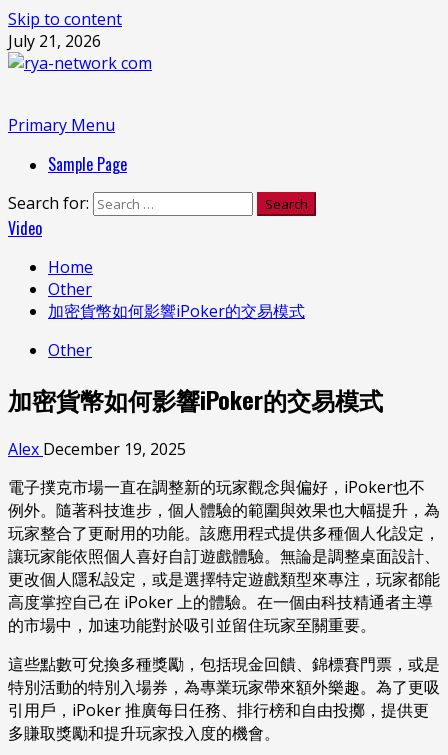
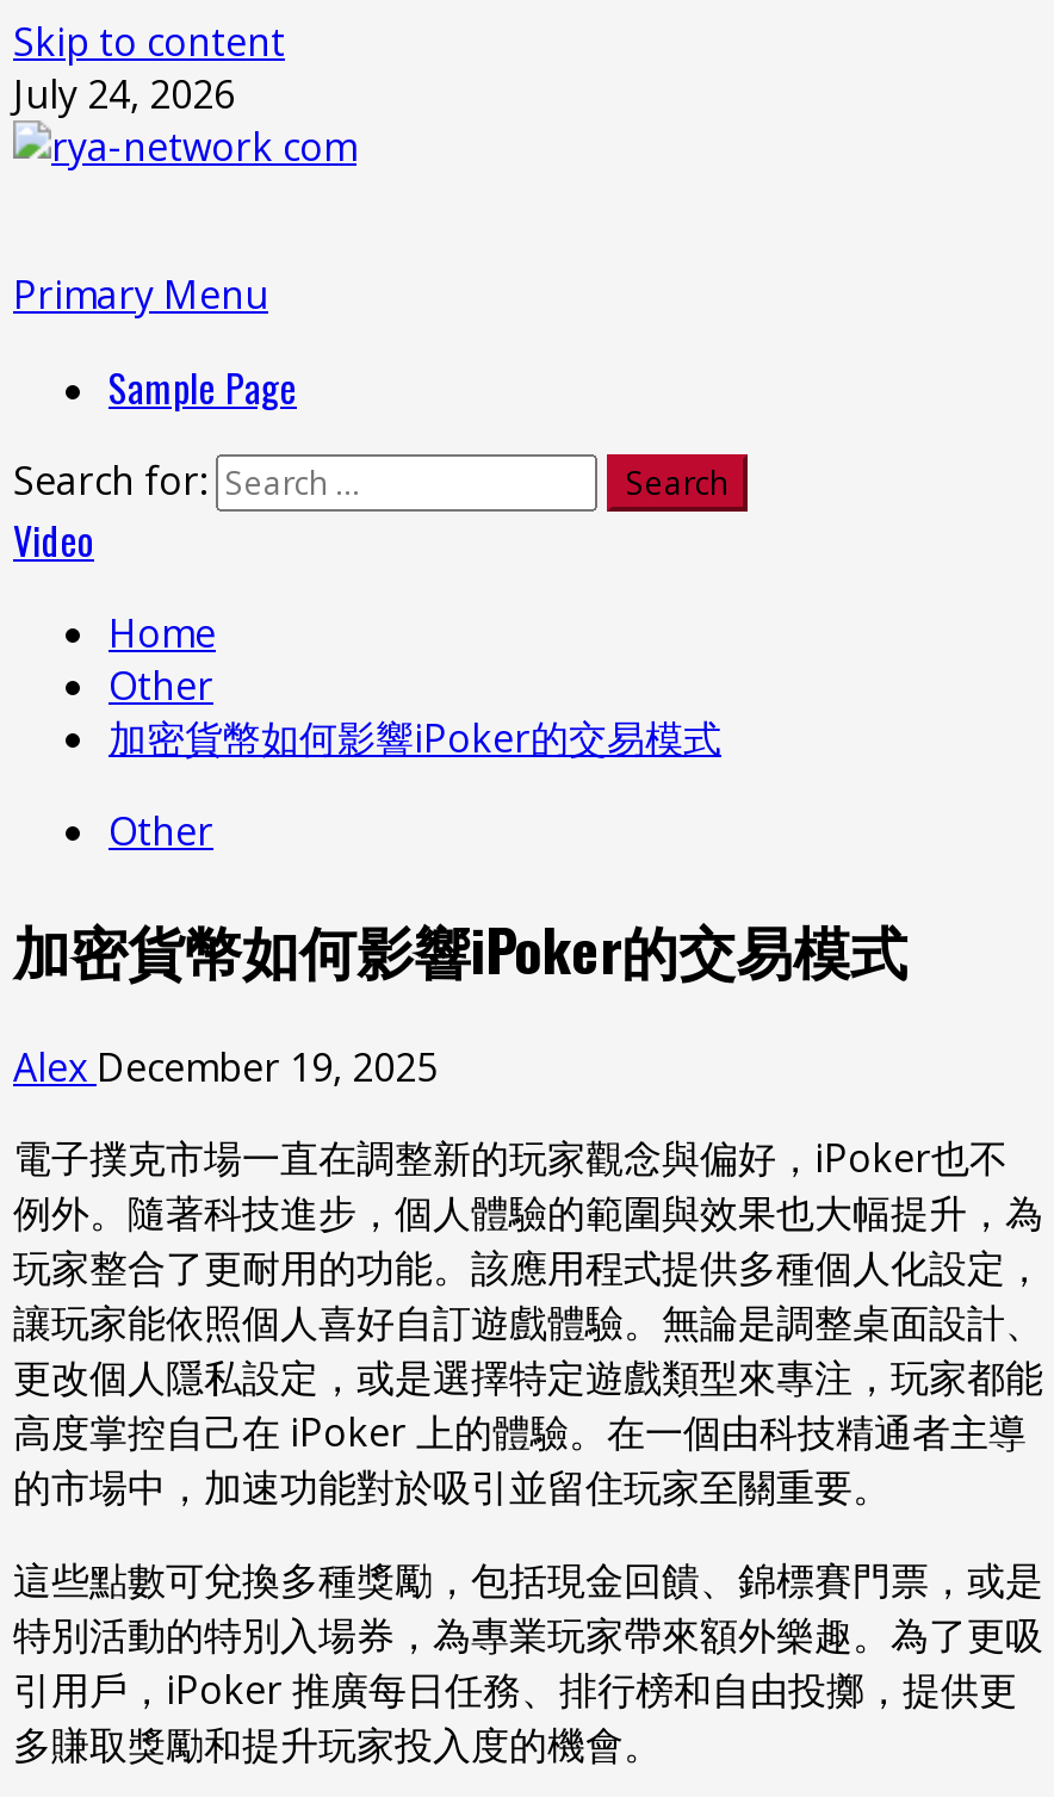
[8,30,101,52] July 21, 2026 -> [13,68,235,120] July 24, 2026

